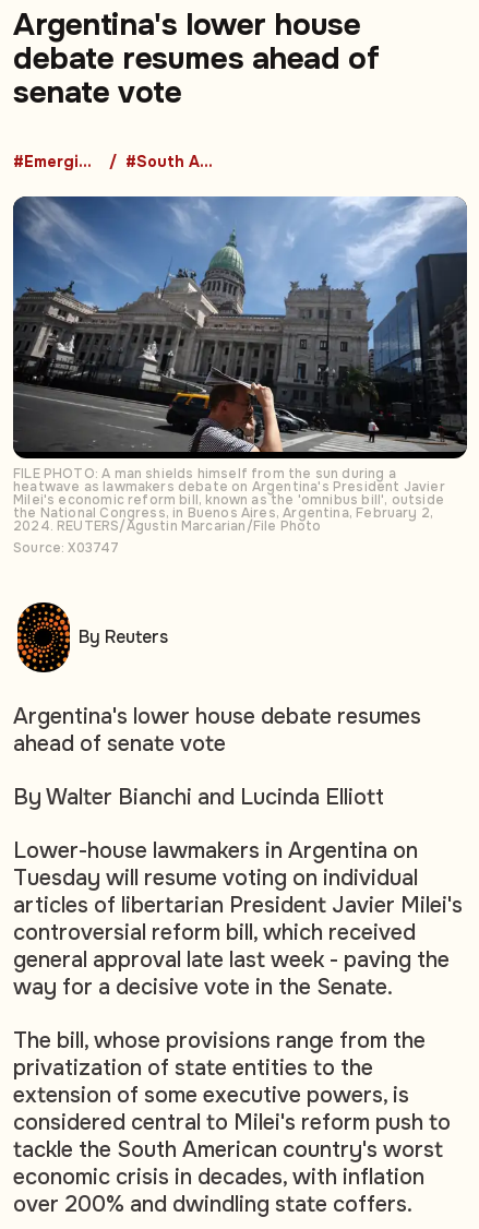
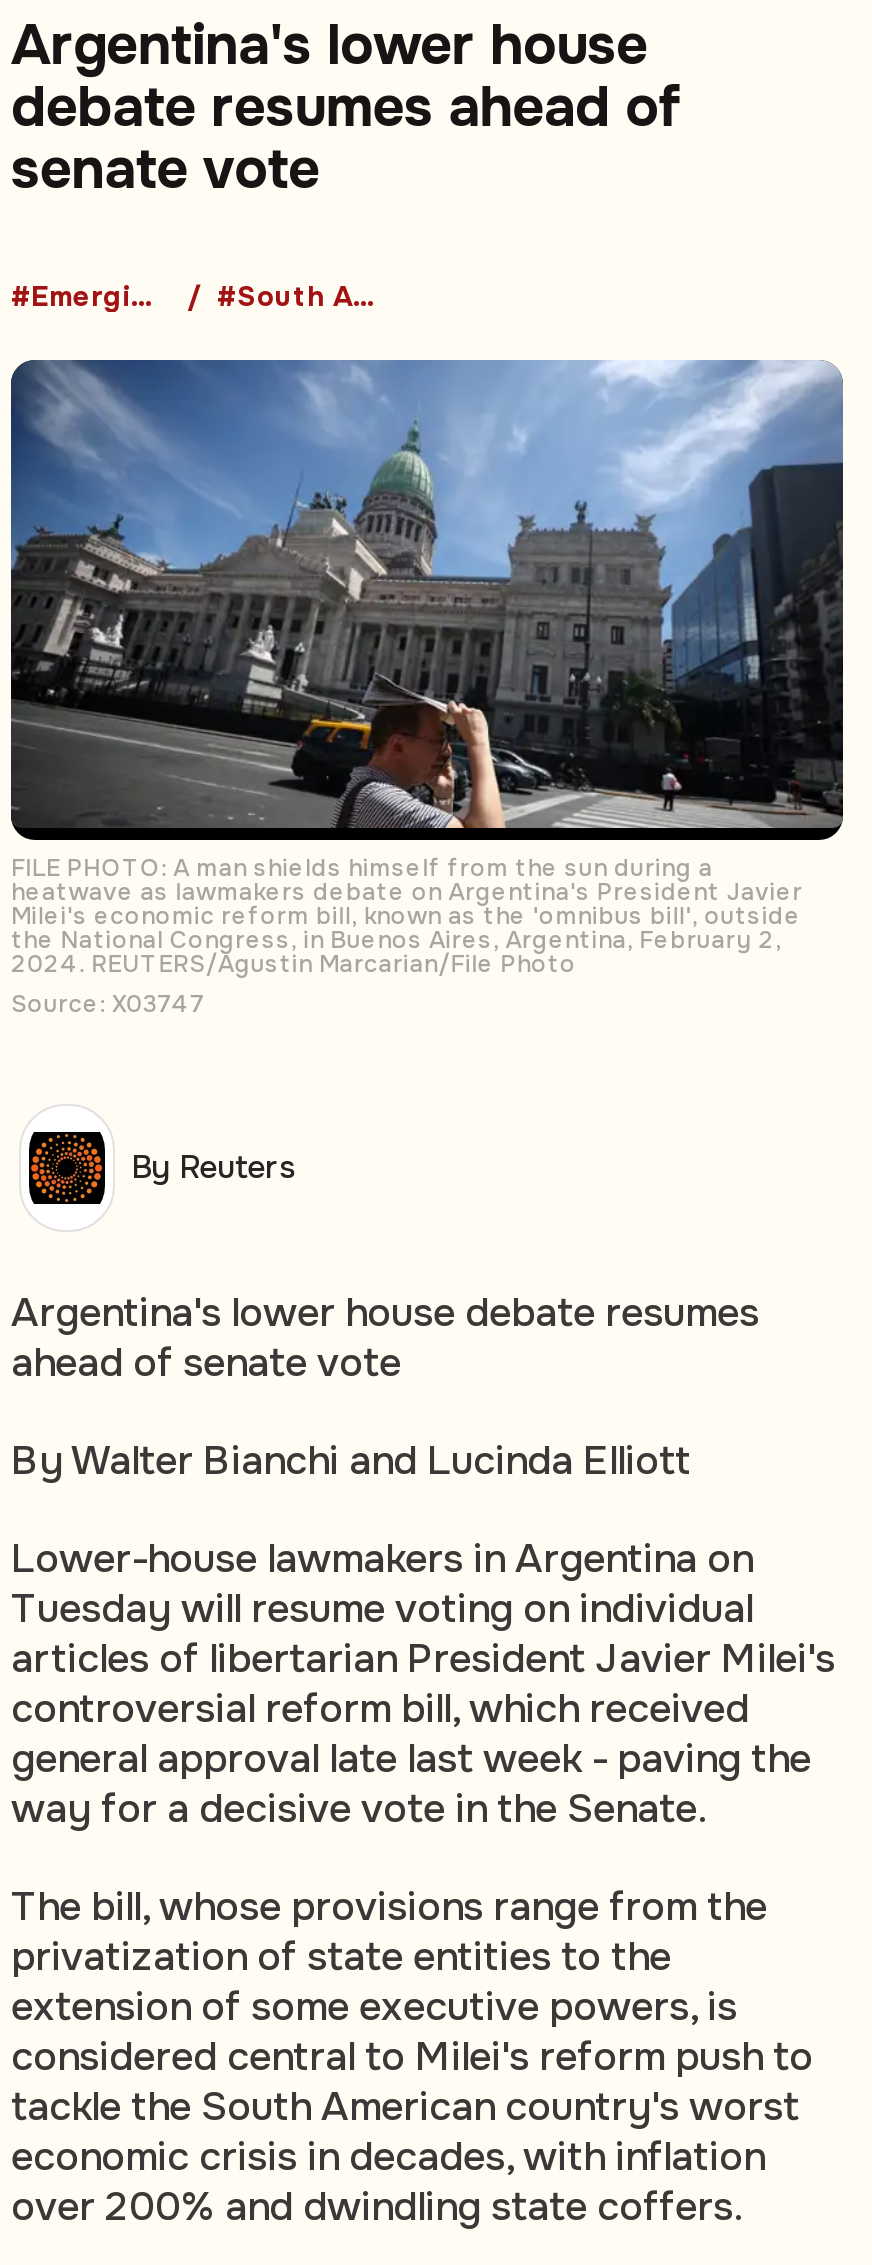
[16,601,71,673] [image] -> [19,1104,115,1232] [image]

